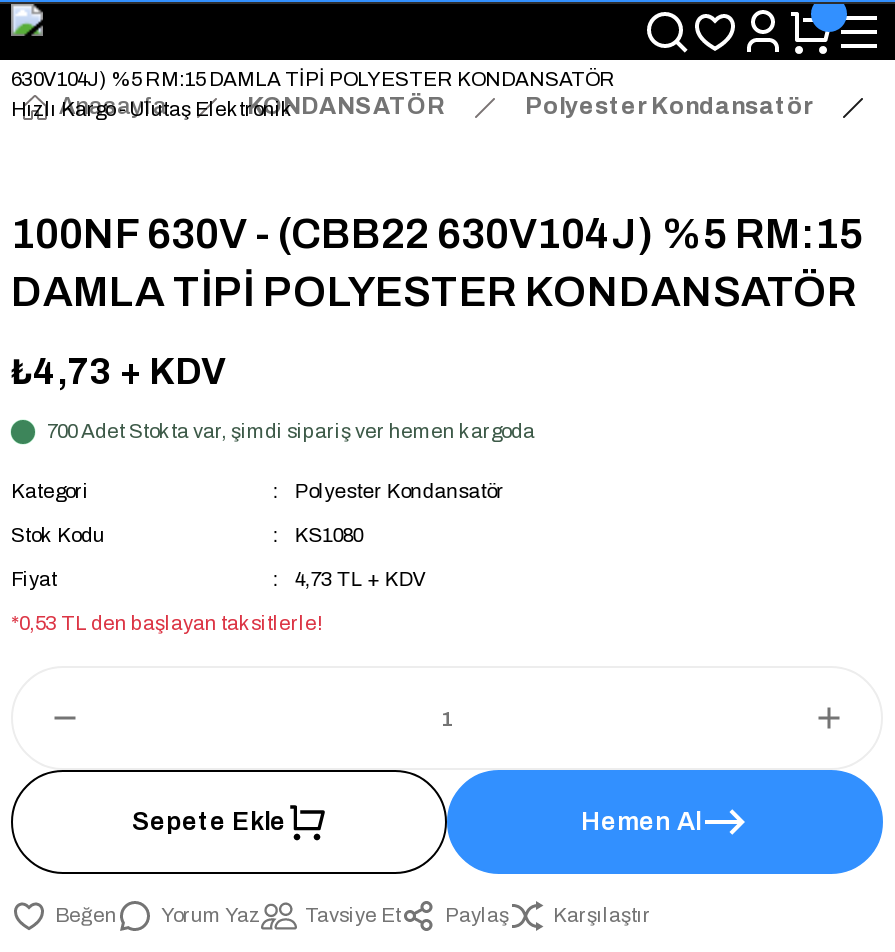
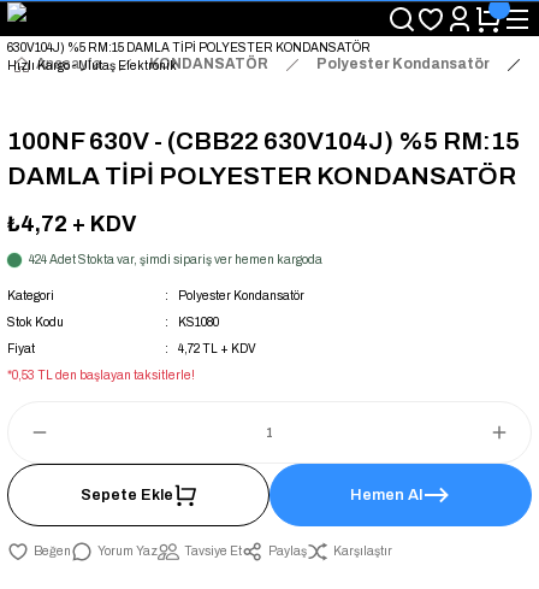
[11,352,225,392] ₺4,73 + KDV -> [7,212,136,236] ₺4,72 + KDV
[47,420,535,442] 700 Adet Stokta var, şimdi sipariş ver hemen kargoda -> [29,253,322,266] 424 Adet Stokta var, şimdi sipariş ver hemen kargoda
[295,568,427,590] 4,73 TL + KDV -> [178,342,256,355] 4,72 TL + KDV

